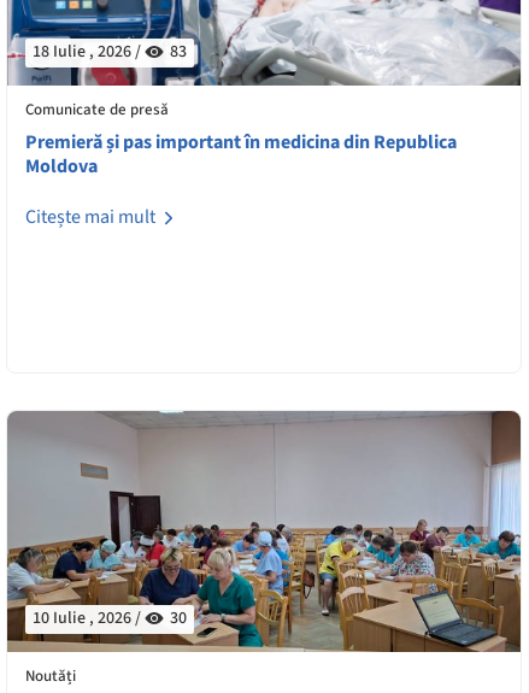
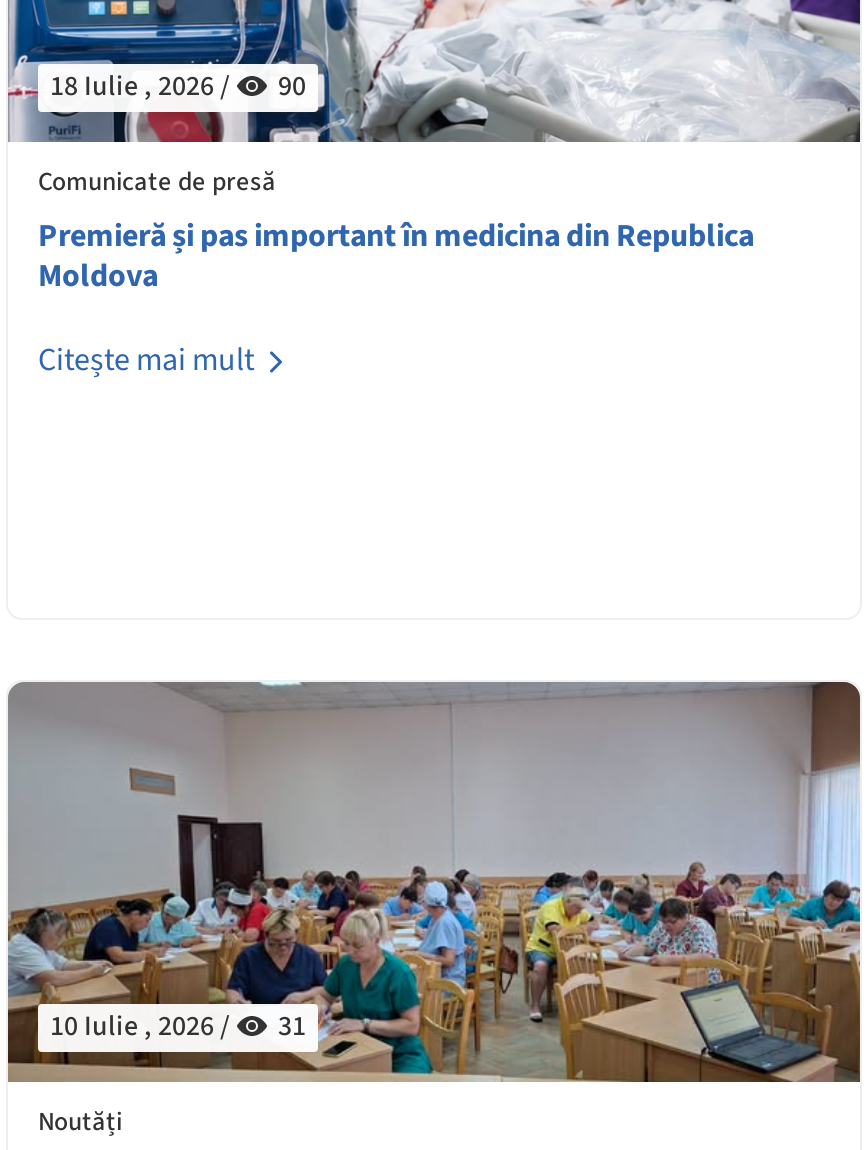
[33,40,187,64] 18 Iulie , 2026 / 83 -> [50,66,306,106] 18 Iulie , 2026 / 90
[33,606,187,630] 10 Iulie , 2026 / 30 -> [50,1006,306,1046] 10 Iulie , 2026 / 31

